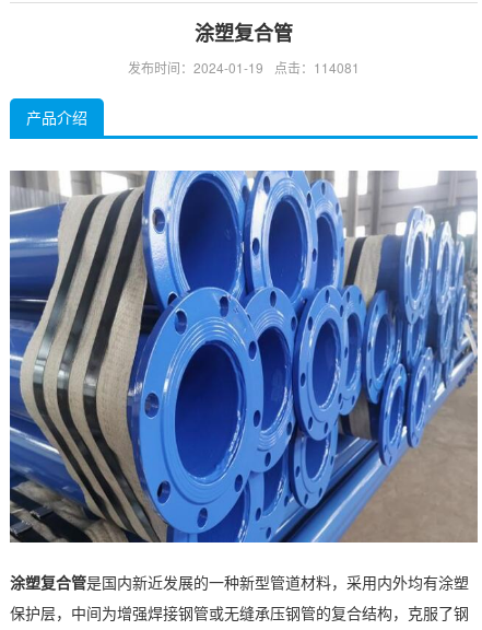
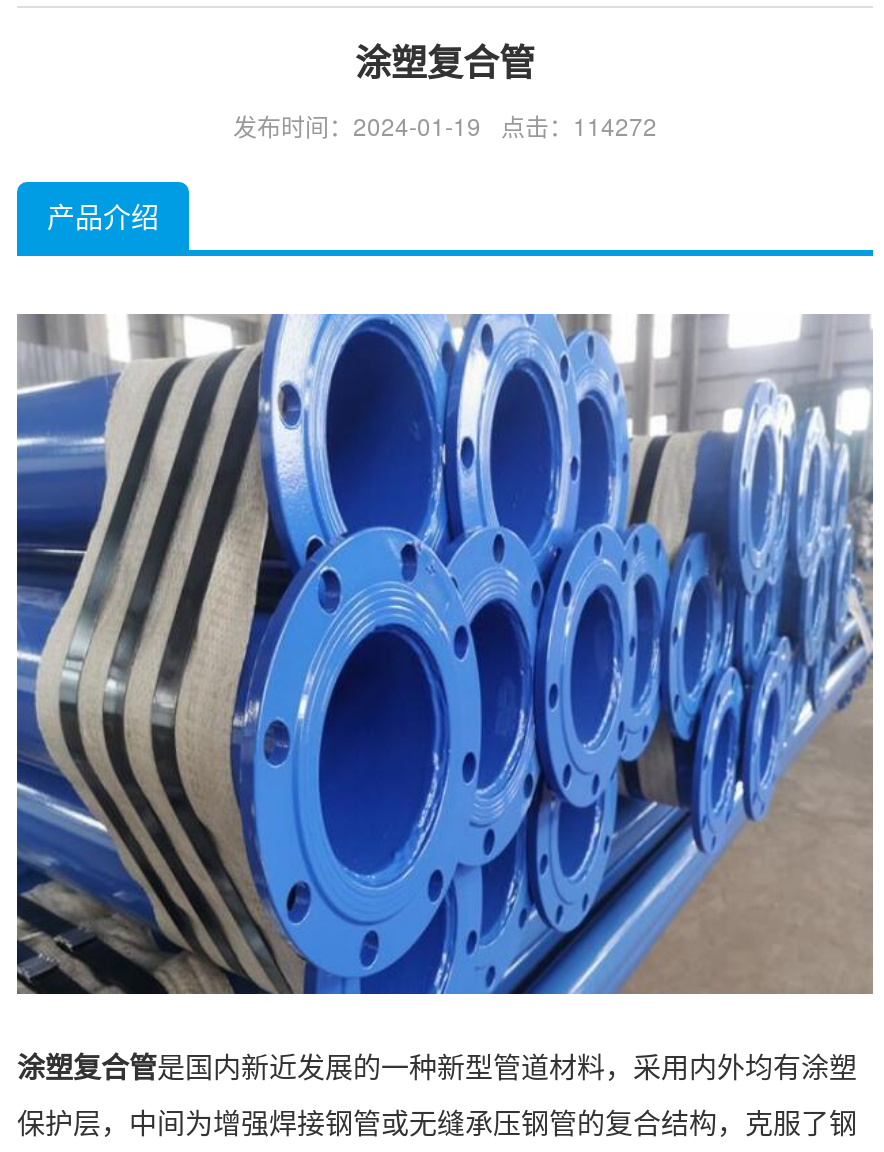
[128,58,360,77] 发布时间：2024-01-19 点击：114081 -> [233,108,657,142] 发布时间：2024-01-19 点击：114272

